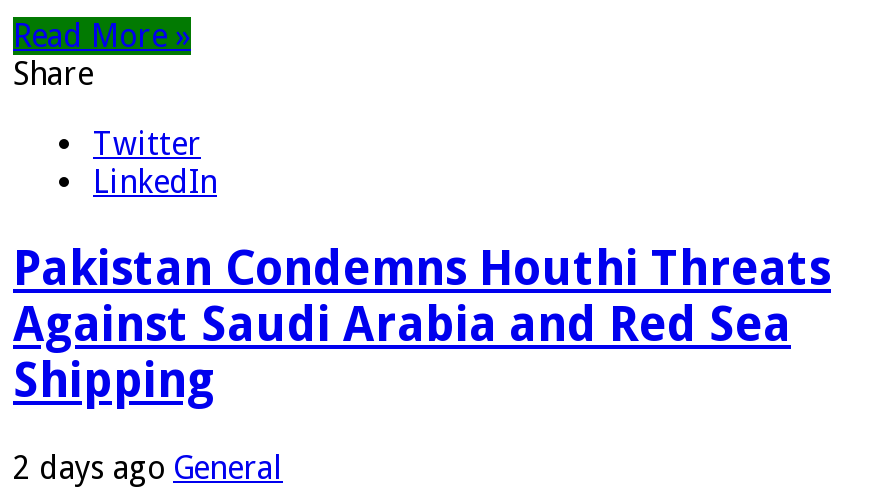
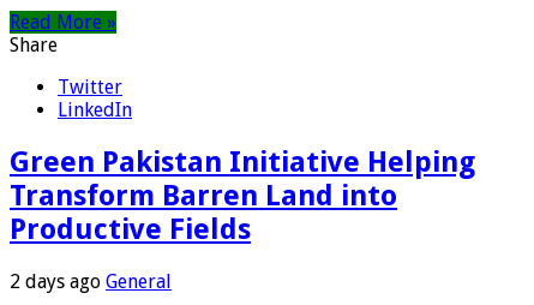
[13,240,831,408] Pakistan Condemns Houthi Threats | Against Saudi Arabia and Red Sea | Shipping -> [10,145,475,246] Green Pakistan Initiative Helping | Transform Barren Land into | Productive Fields

